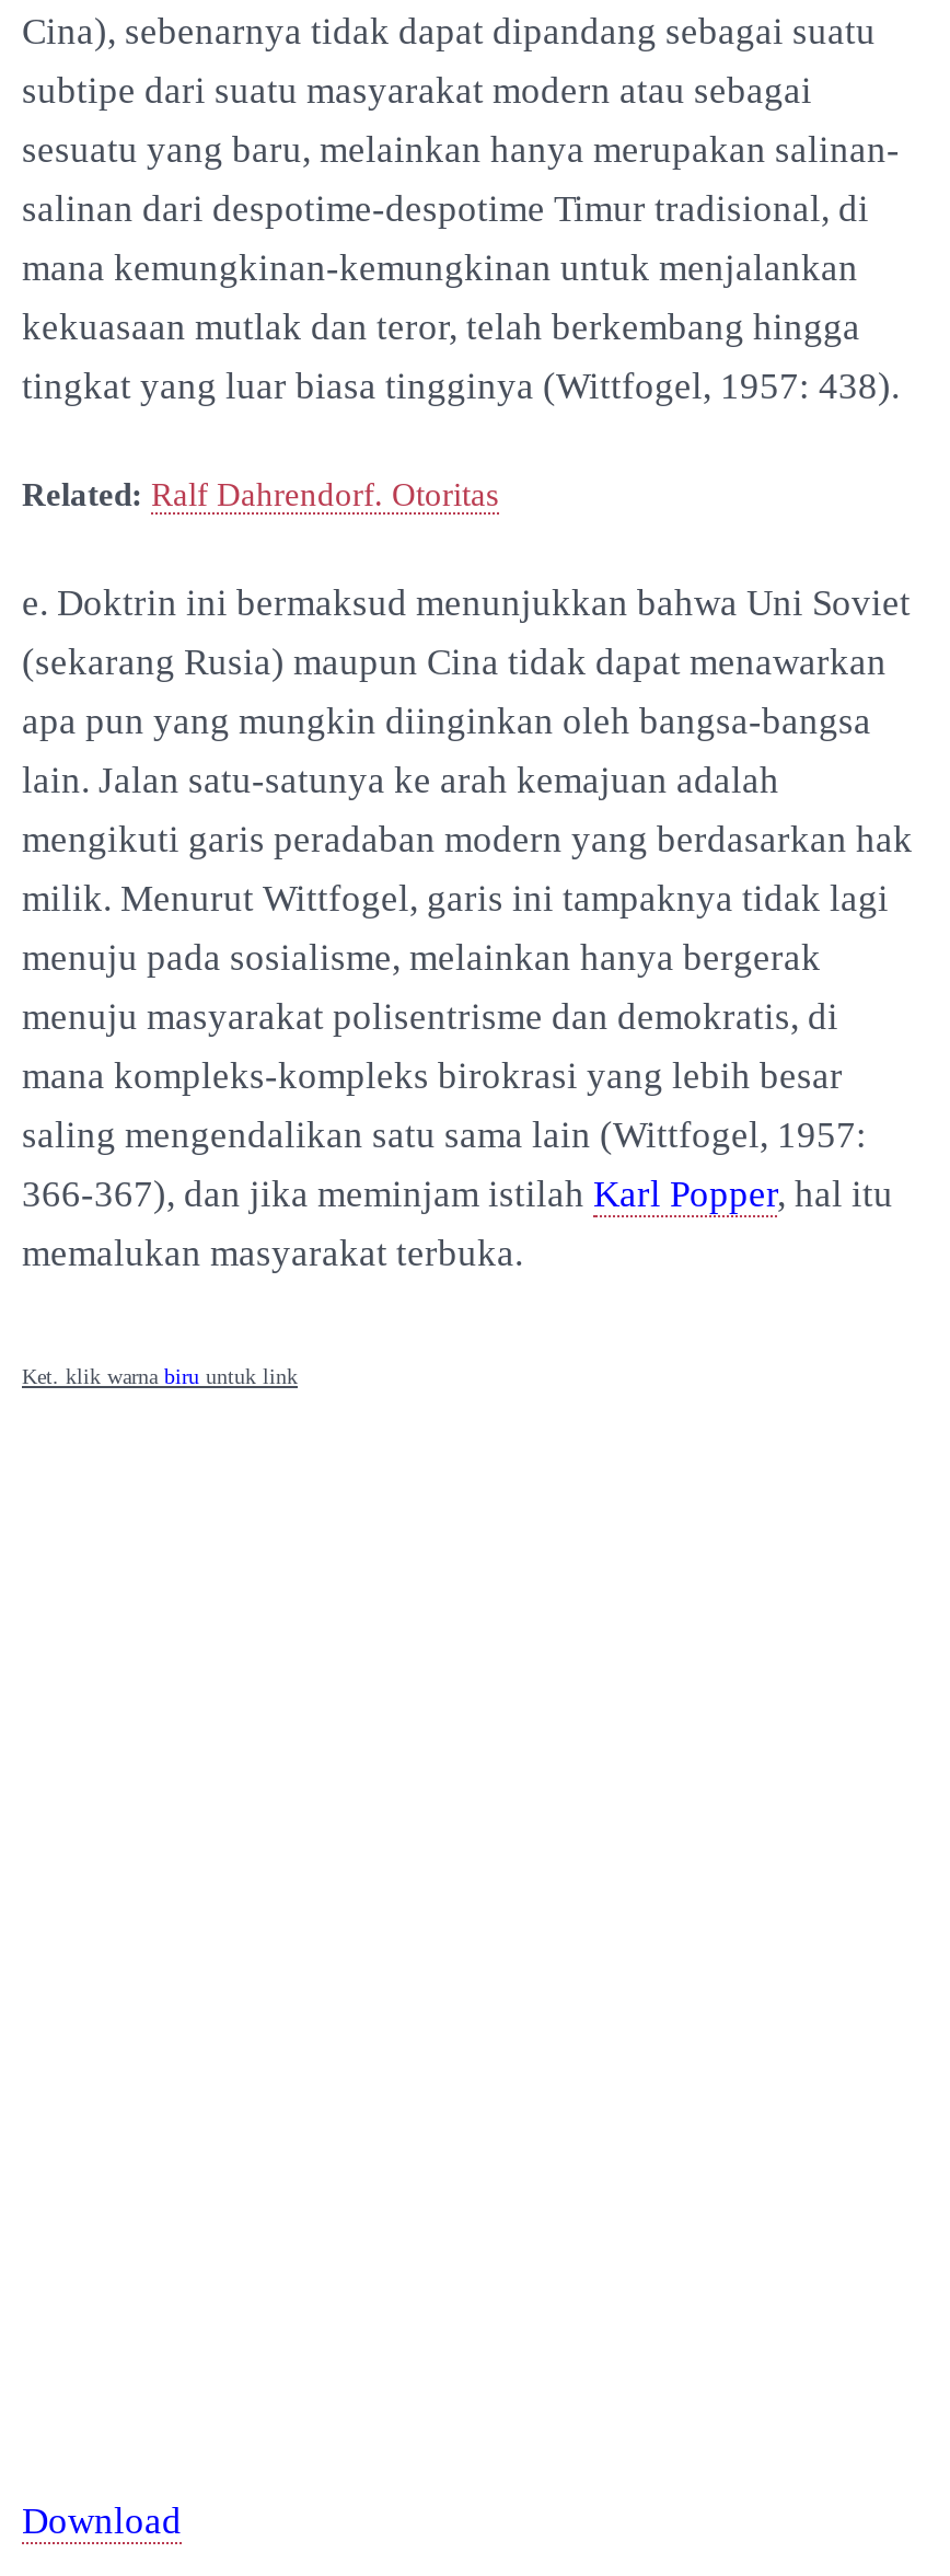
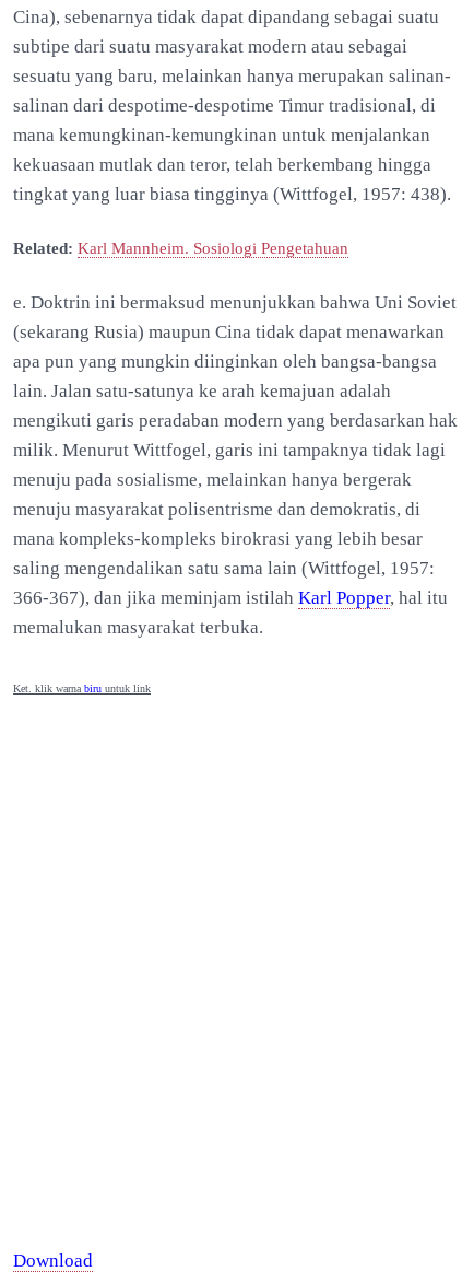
[22,477,499,512] Related: Ralf Dahrendorf. Otoritas -> [13,240,348,257] Related: Karl Mannheim. Sosiologi Pengetahuan

